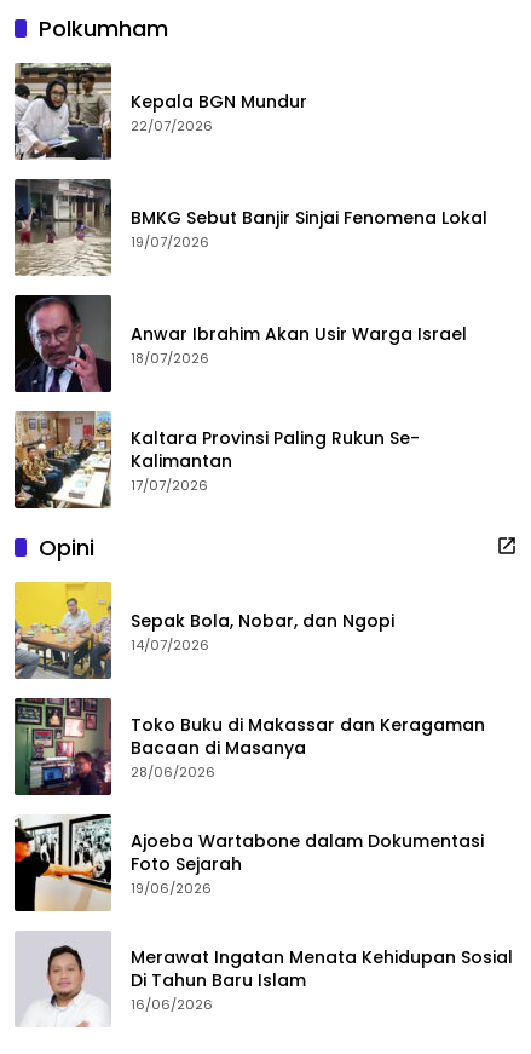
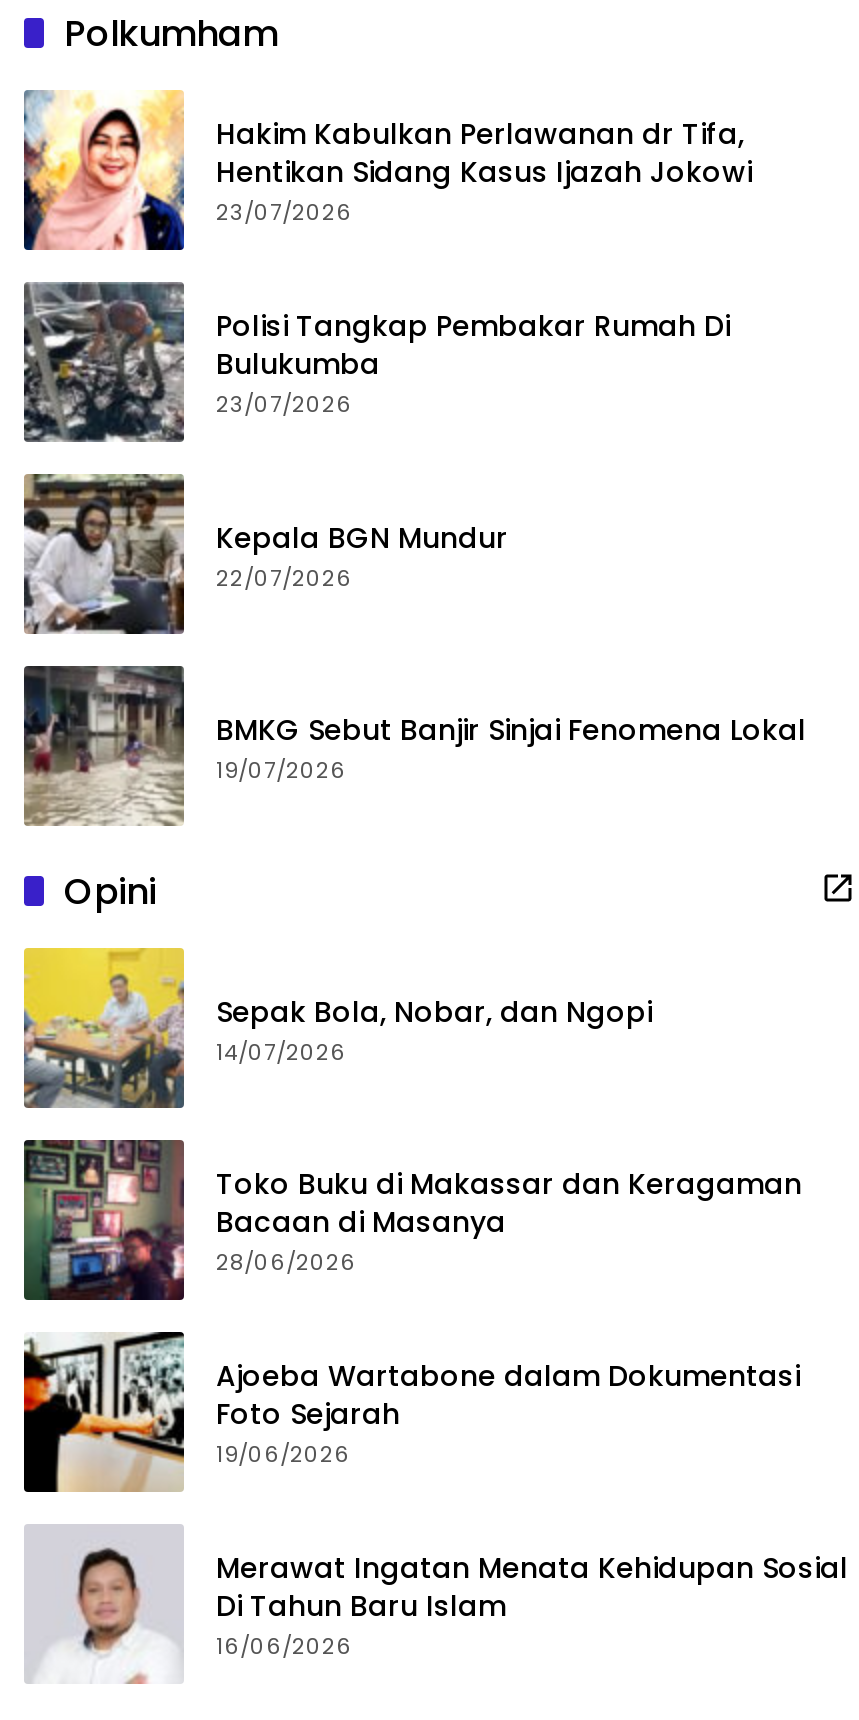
none -> [22,90,752,421] [image] | Hakim Kabulkan Perlawanan dr Tifa, | Hentikan Sidang Kasus Ijazah Jokowi | 23/07/2026 | Polisi Tangkap Pembakar Rumah Di | Bulukumba | 23/07/2026
none -> [22,282,184,444] [image]
moved [12,61,487,251] -> [20,470,806,786]: [image] | Kepala BGN Mundur | 22/07/2026 | BMKG Sebut Banjir Sinjai Fenomena Lokal | 19/07/2026
[13,294,467,495] [image] | Anwar Ibrahim Akan Usir Warga Israel | 18/07/2026 | Kaltara Provinsi Paling Rukun Se- | Kalimantan | 17/07/2026 -> none
[13,410,112,509] [image] -> none

